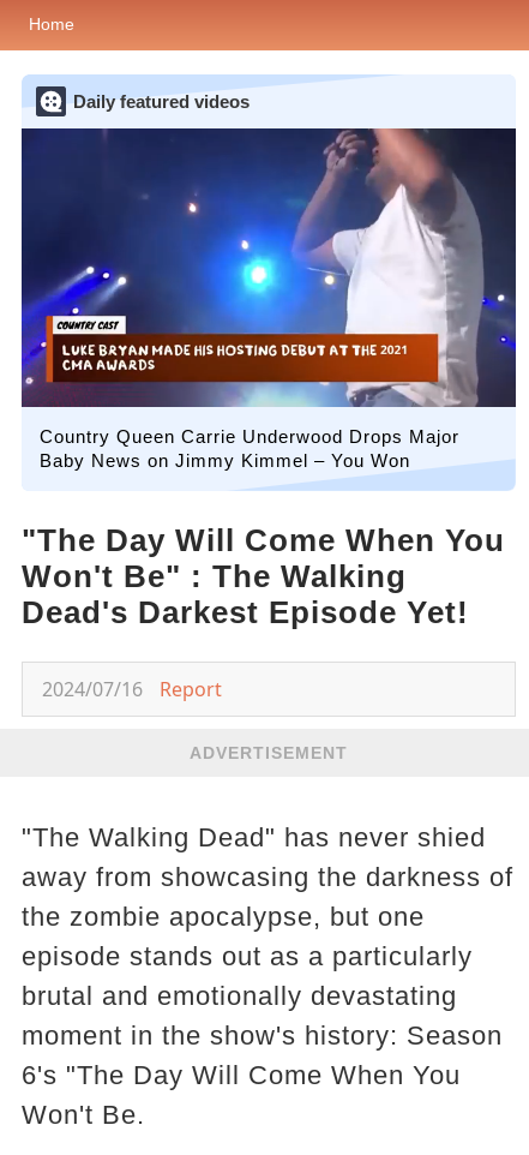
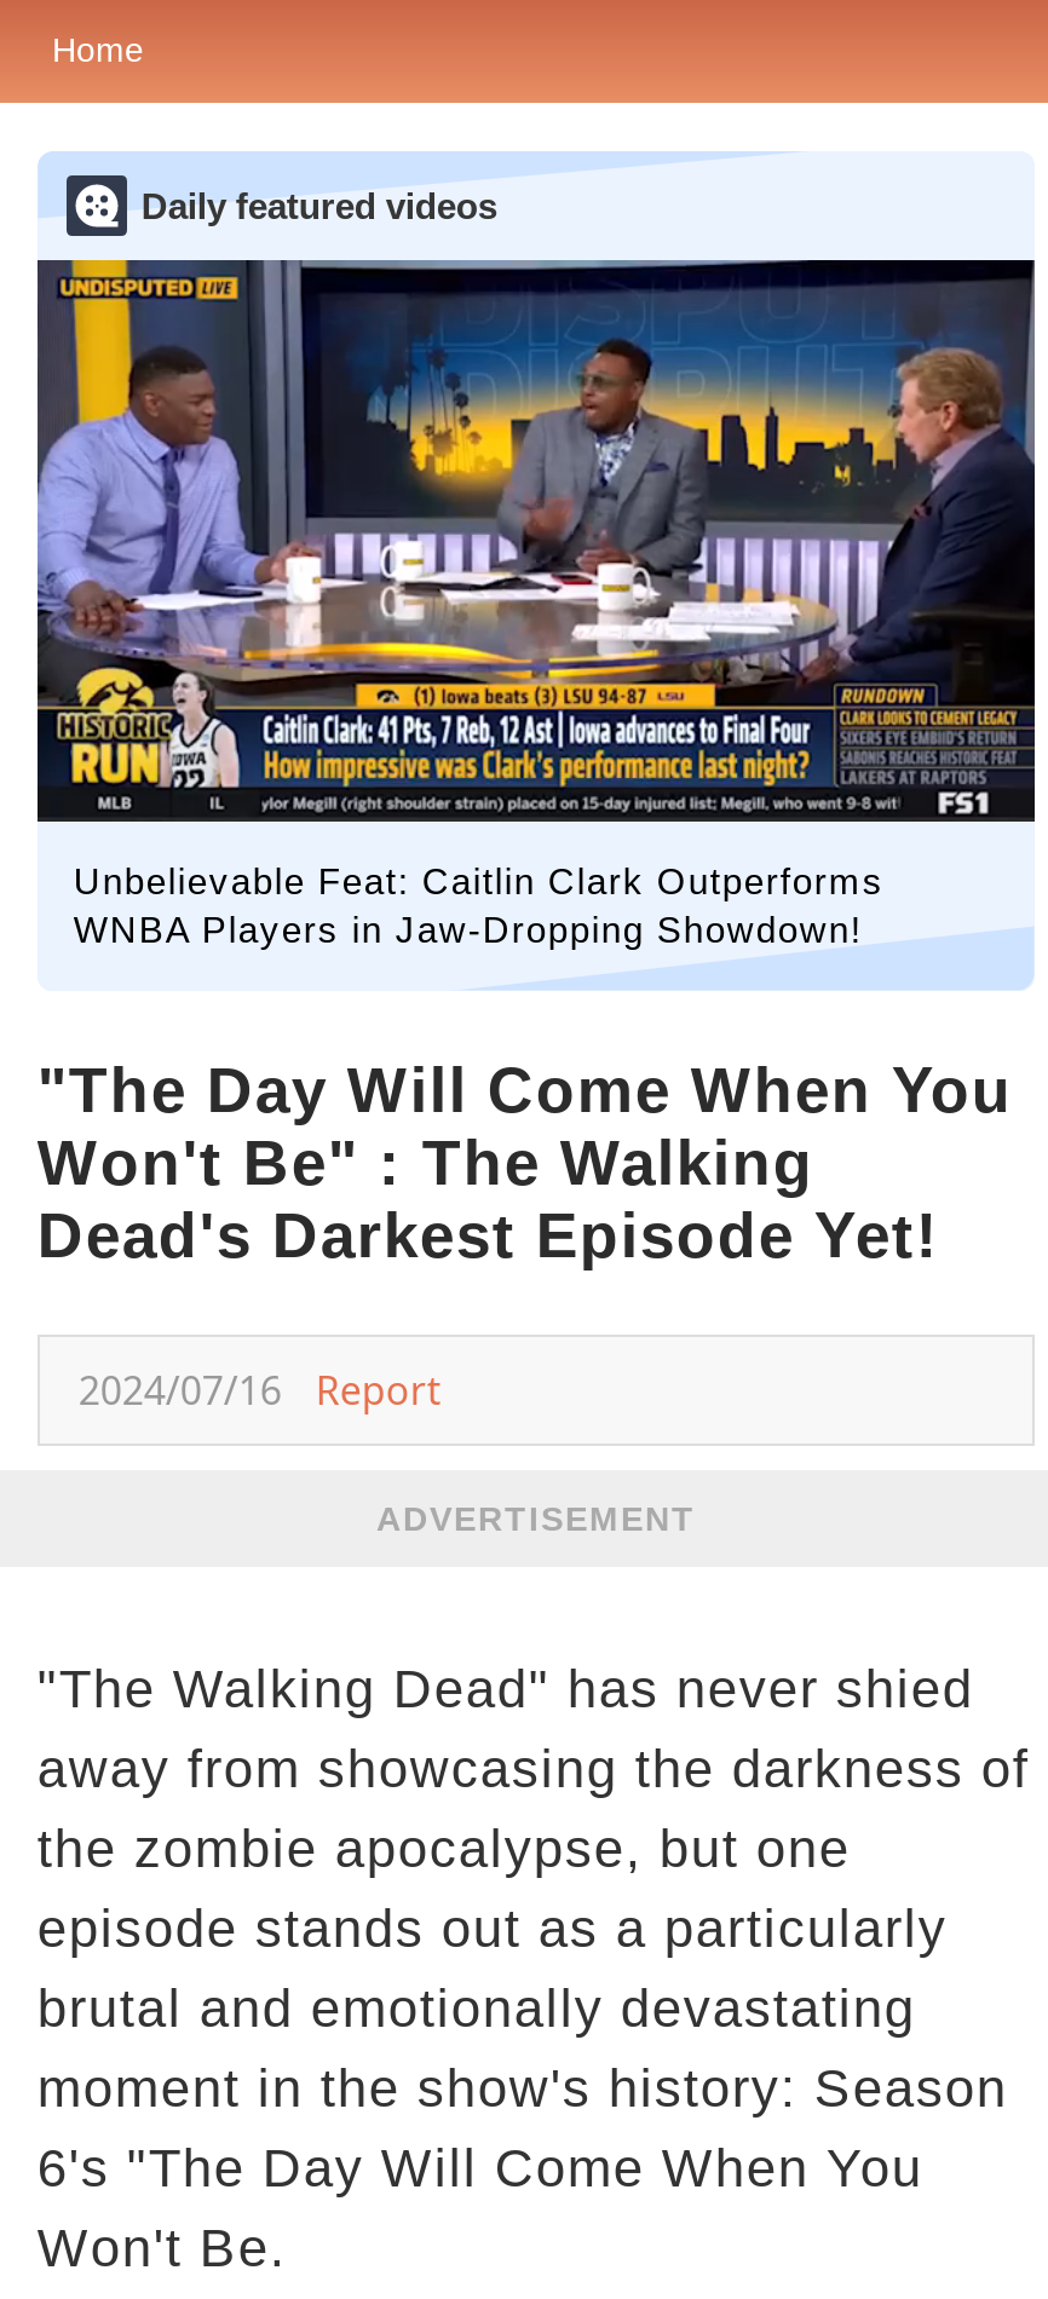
[20,127,517,470] [image] | Country Queen Carrie Underwood Drops Major | Baby News on Jimmy Kimmel – You Won -> [35,258,1037,949] [image] | Unbelievable Feat: Caitlin Clark Outperforms | WNBA Players in Jaw-Dropping Showdown!

